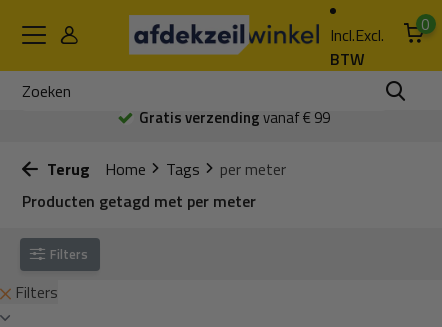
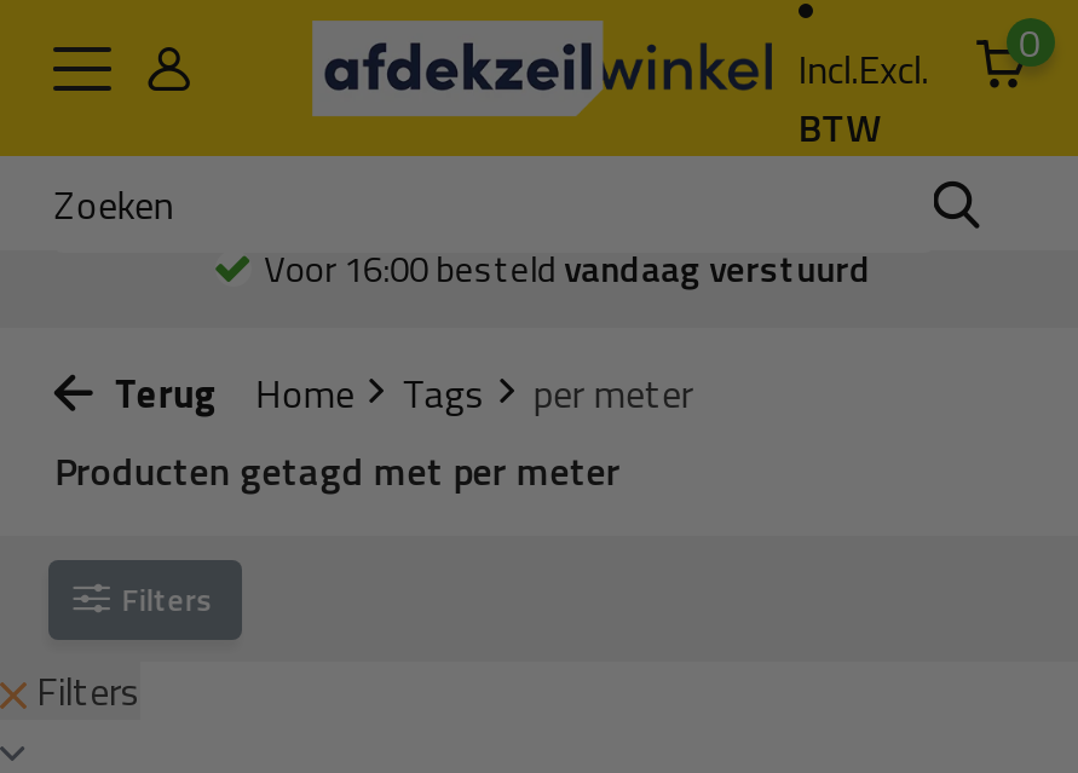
[139,105,330,128] Gratis verzending vanaf € 99 -> [264,240,871,295] Voor 16:00 besteld vandaag verstuurd

